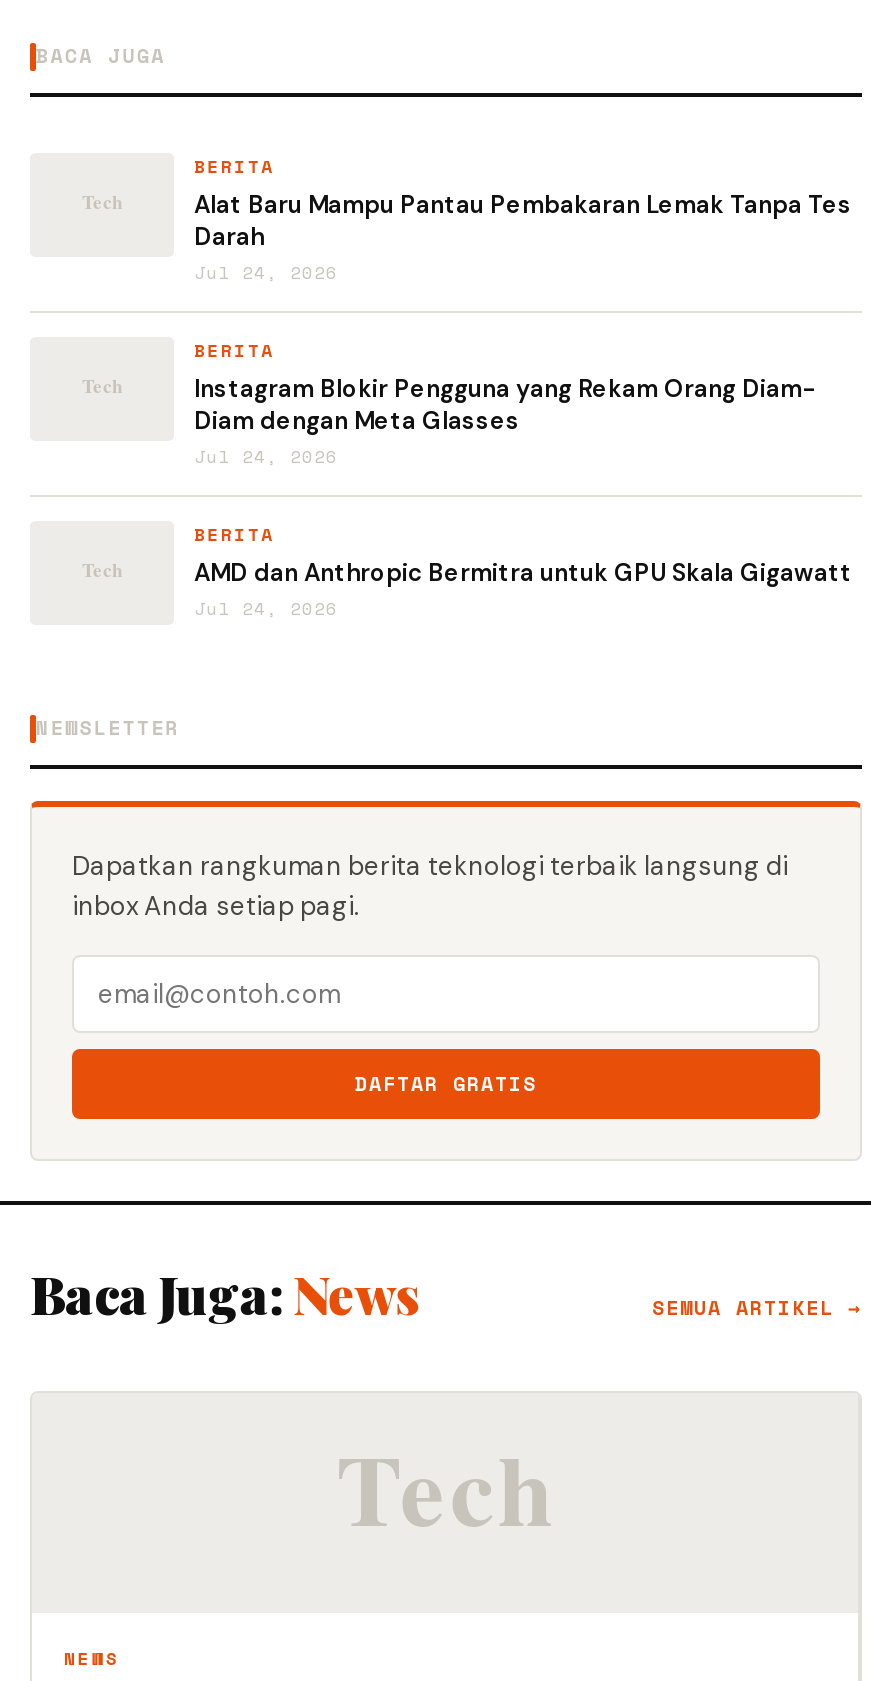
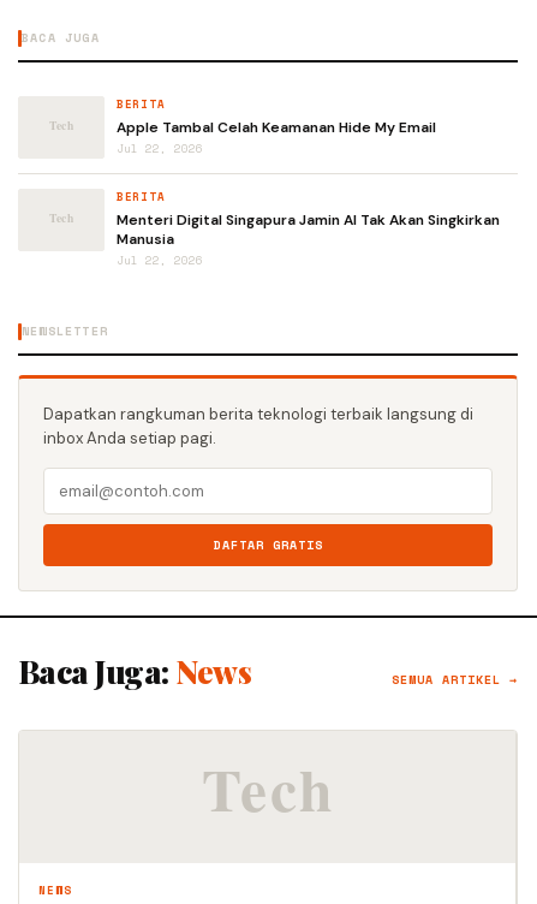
[194,190,852,286] Alat Baru Mampu Pantau Pembakaran Lemak Tanpa Tes | Darah | Jul 24, 2026 -> [117,118,436,157] Apple Tambal Celah Keamanan Hide My Email | Jul 22, 2026
[194,374,852,622] Instagram Blokir Pengguna yang Rekam Orang Diam- | Diam dengan Meta Glasses | Jul 24, 2026 | BERITA | AMD dan Anthropic Bermitra untuk GPU Skala Gigawatt | Jul 24, 2026 -> [117,211,500,269] Menteri Digital Singapura Jamin AI Tak Akan Singkirkan | Manusia | Jul 22, 2026

